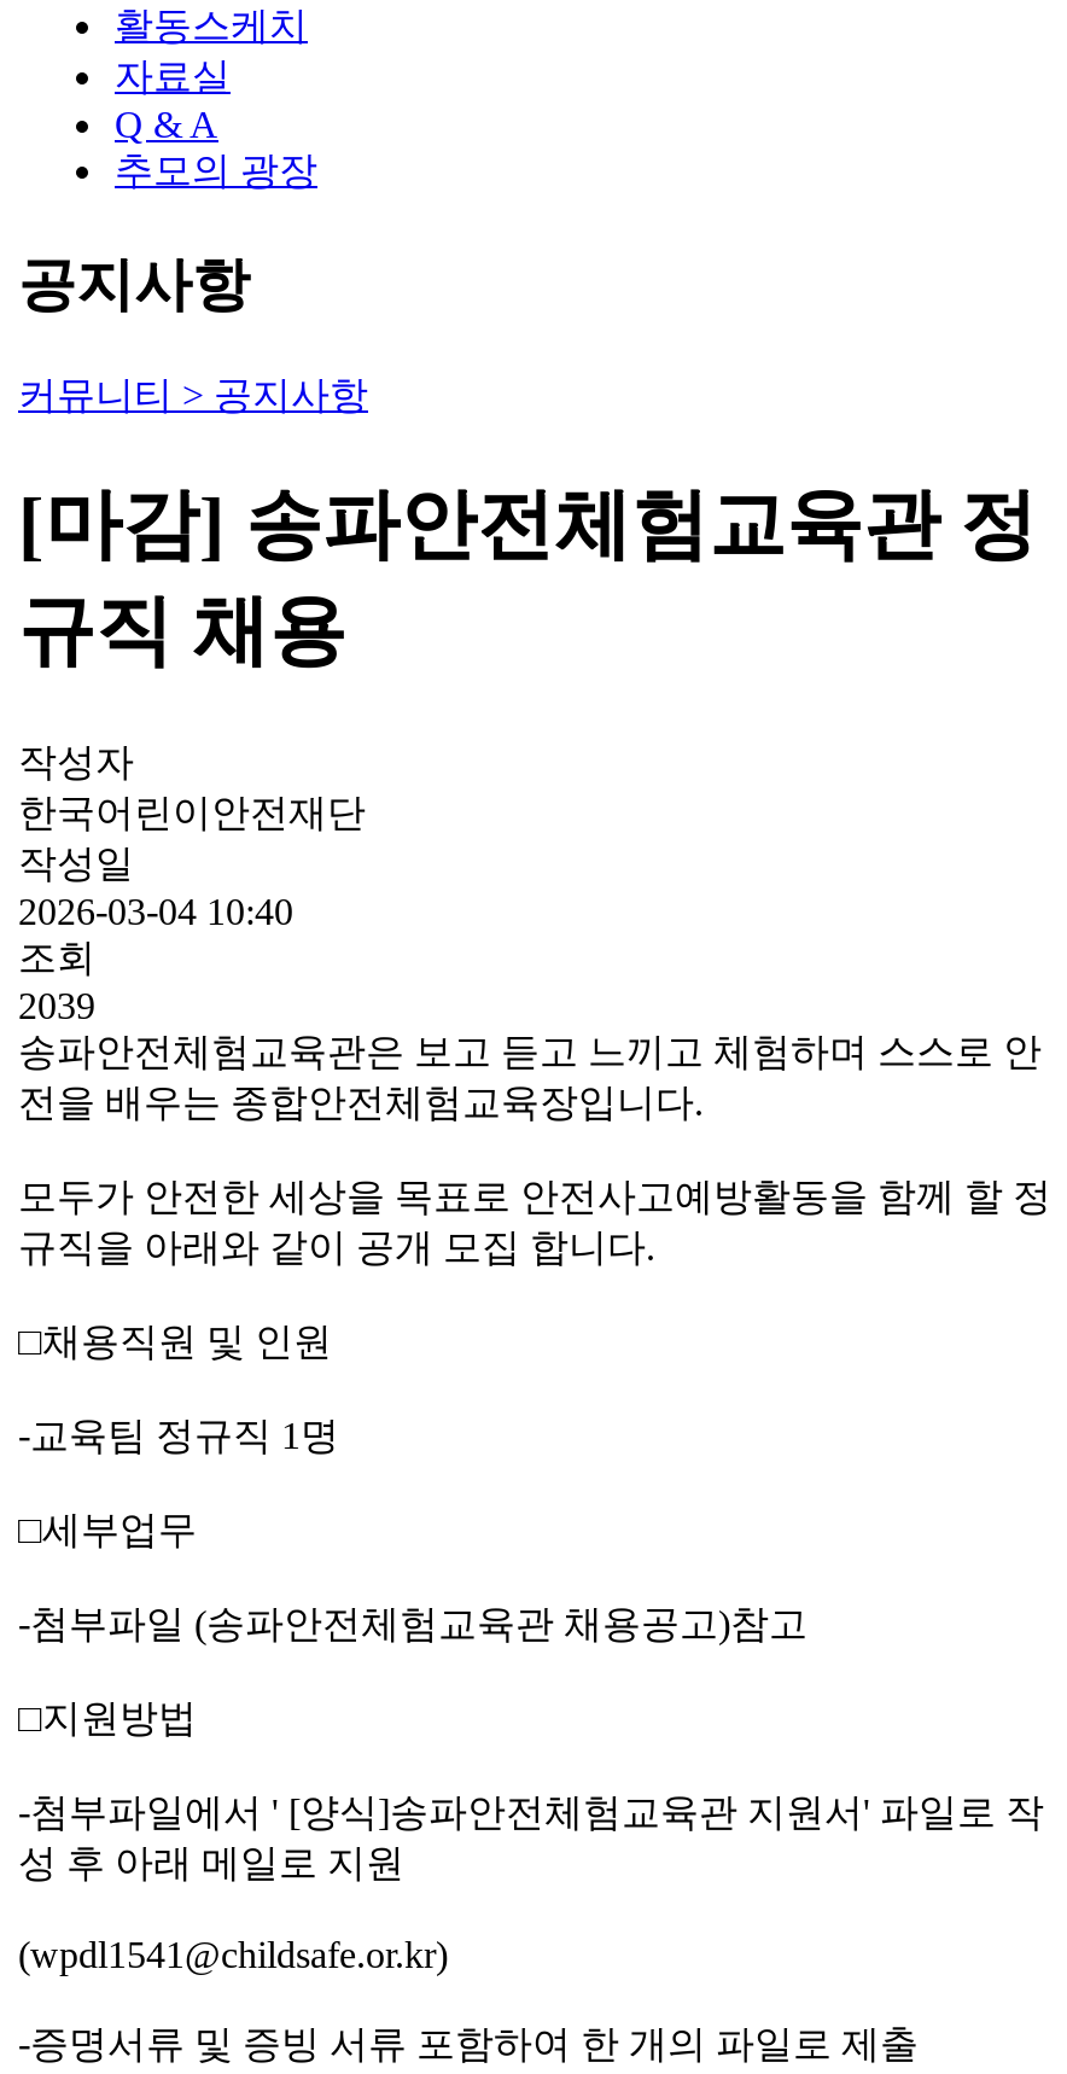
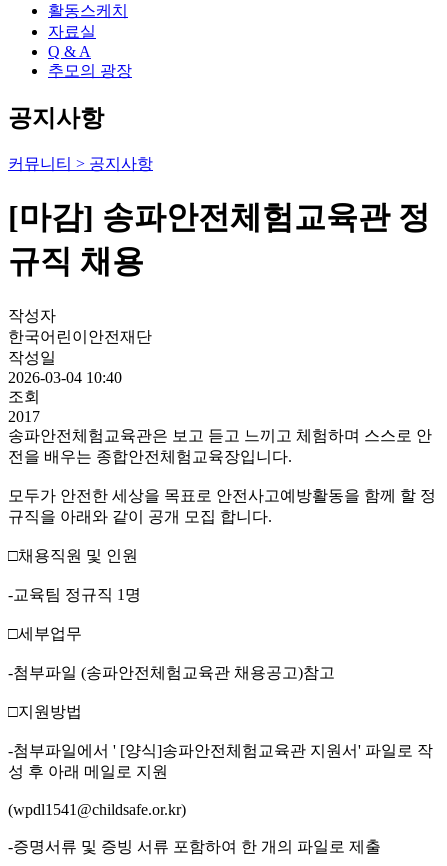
[18,984,95,1025] 2039 -> [8,408,40,425] 2017

